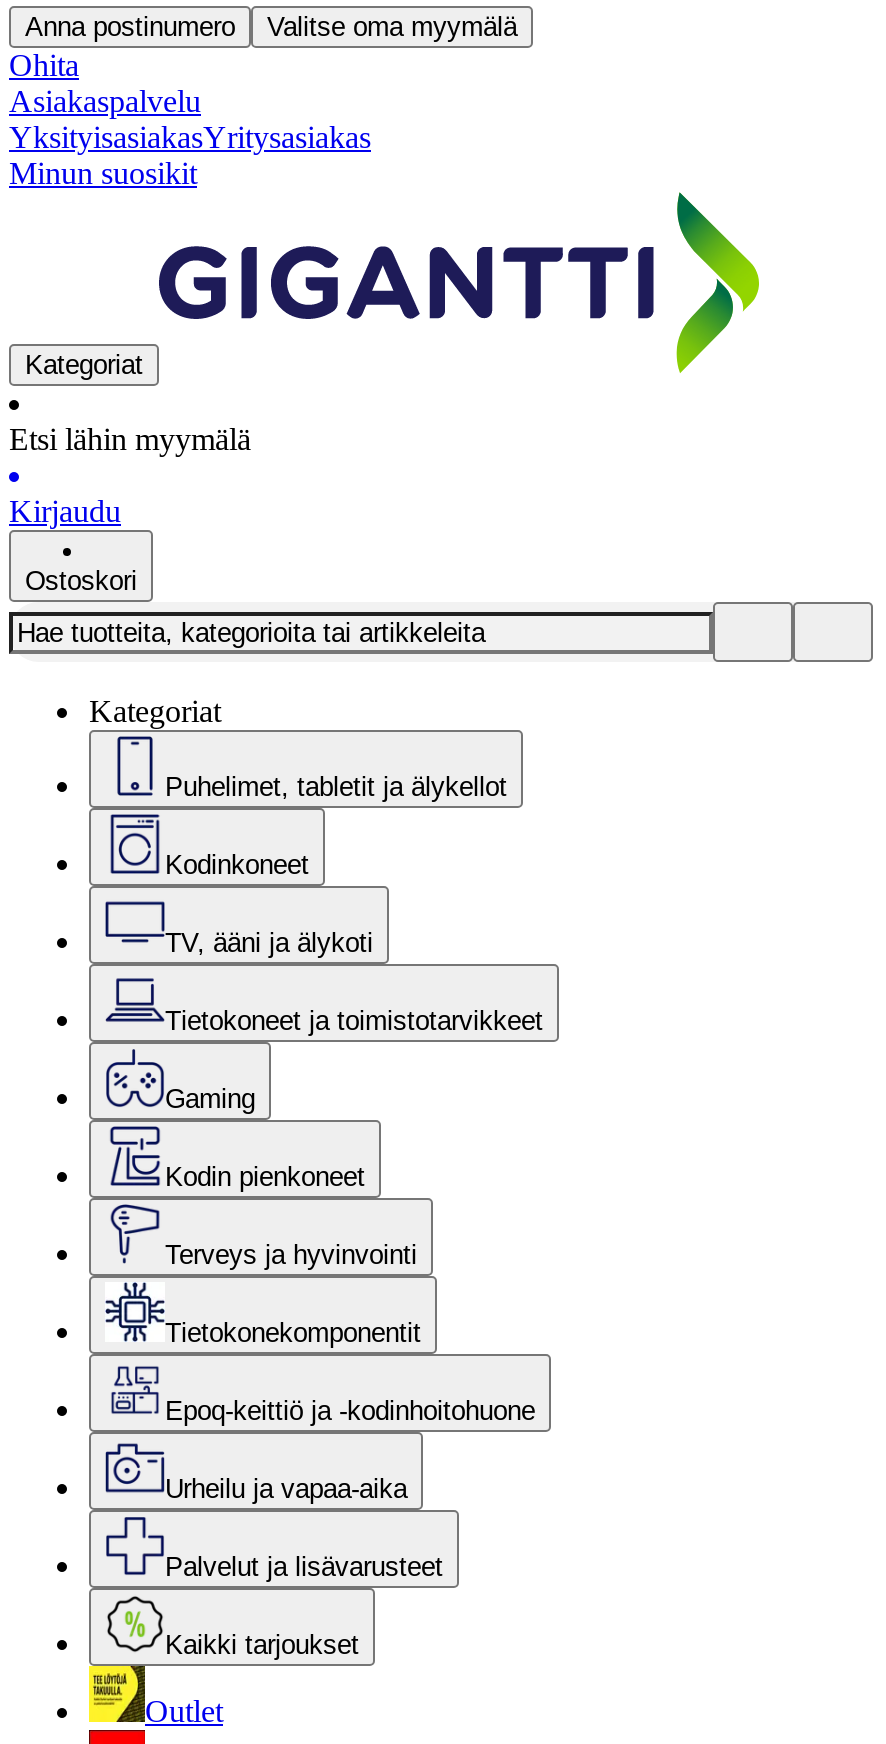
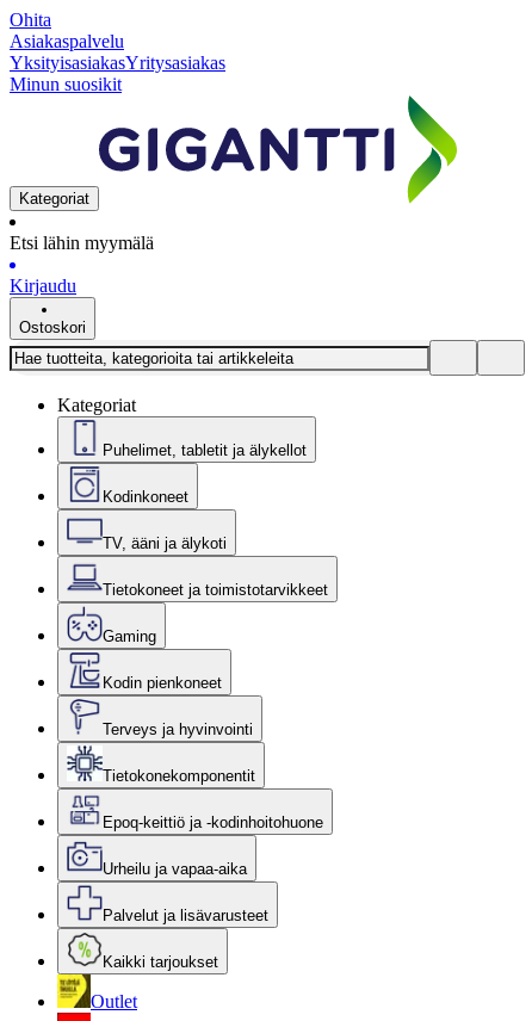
[25,12,517,42] Anna postinumero | Valitse oma myymälä -> none

